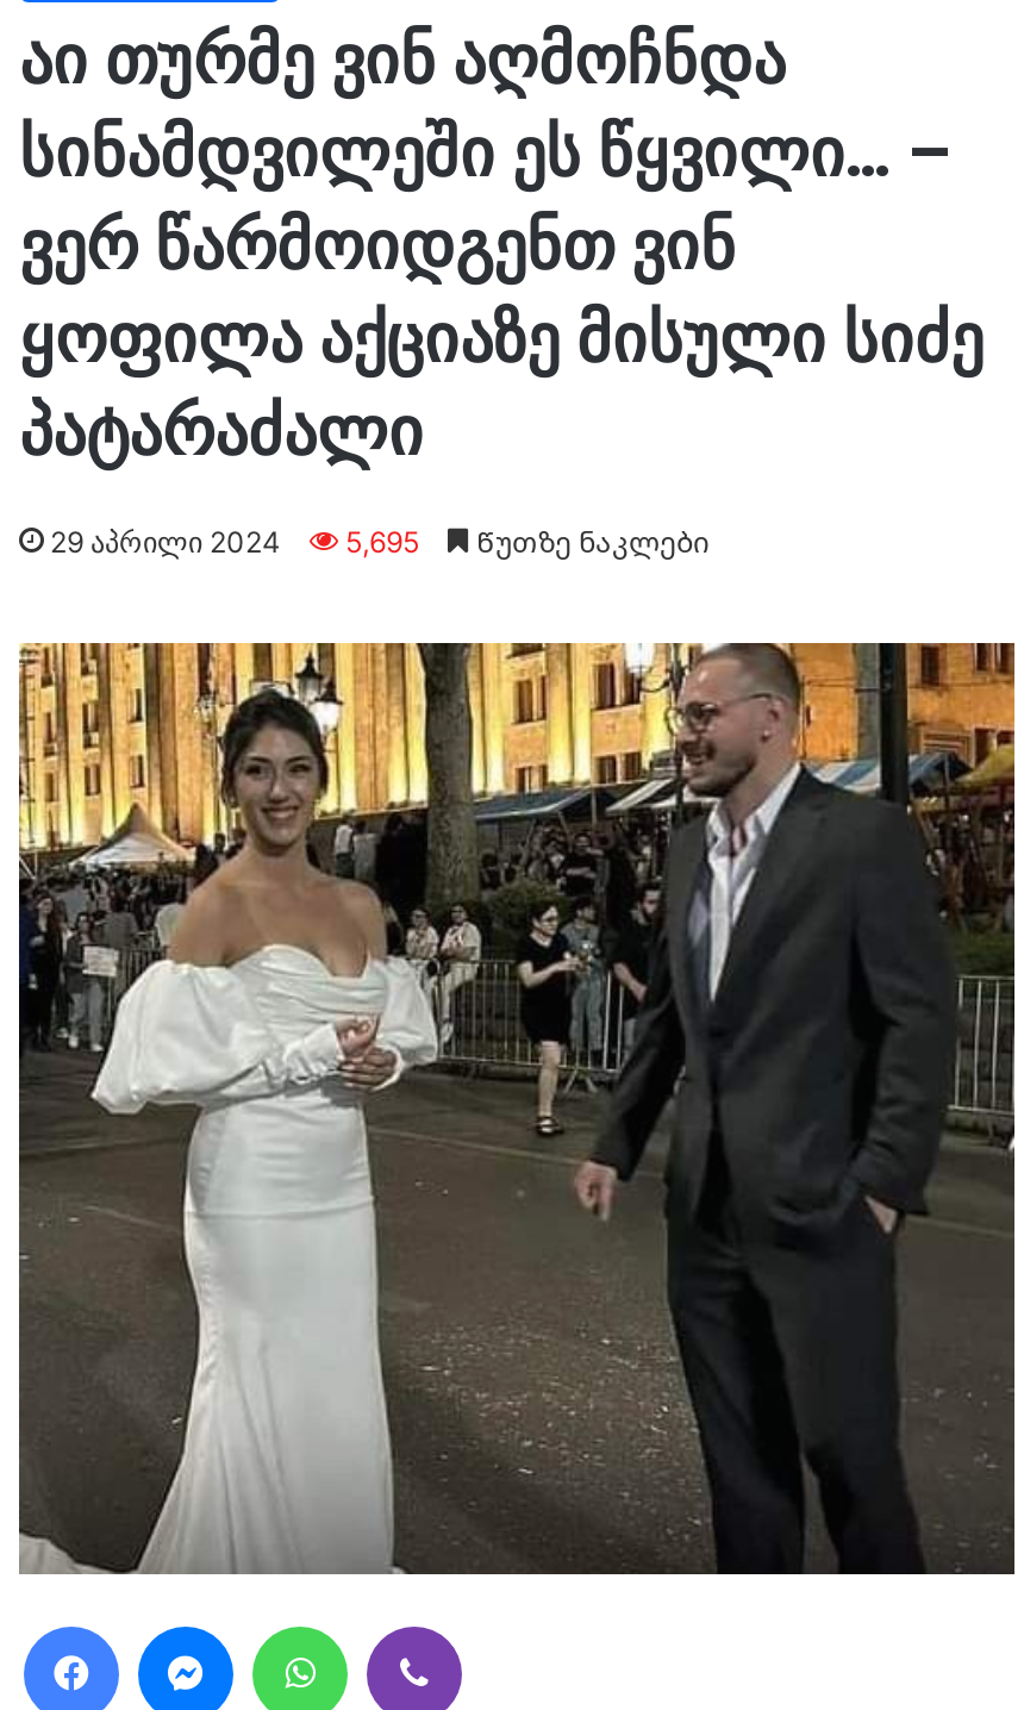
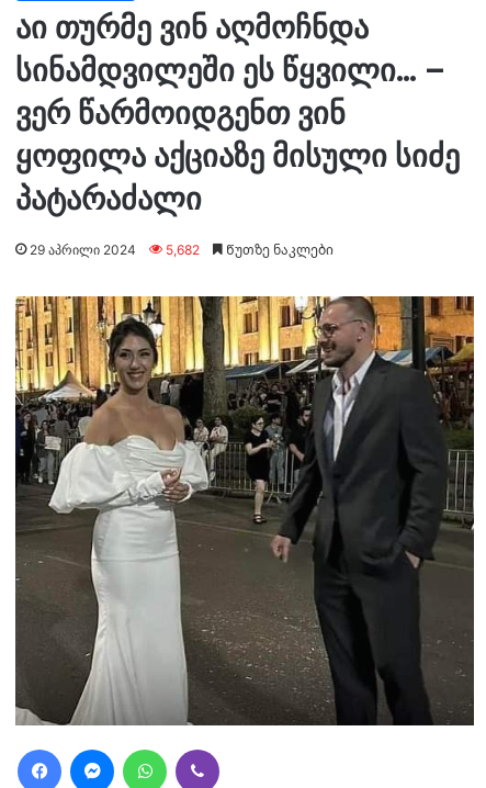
[50,523,710,558] 29 აპრილი 2024 5,695 Წუთზე ნაკლები -> [30,241,334,257] 29 აპრილი 2024 5,682 Წუთზე ნაკლები

